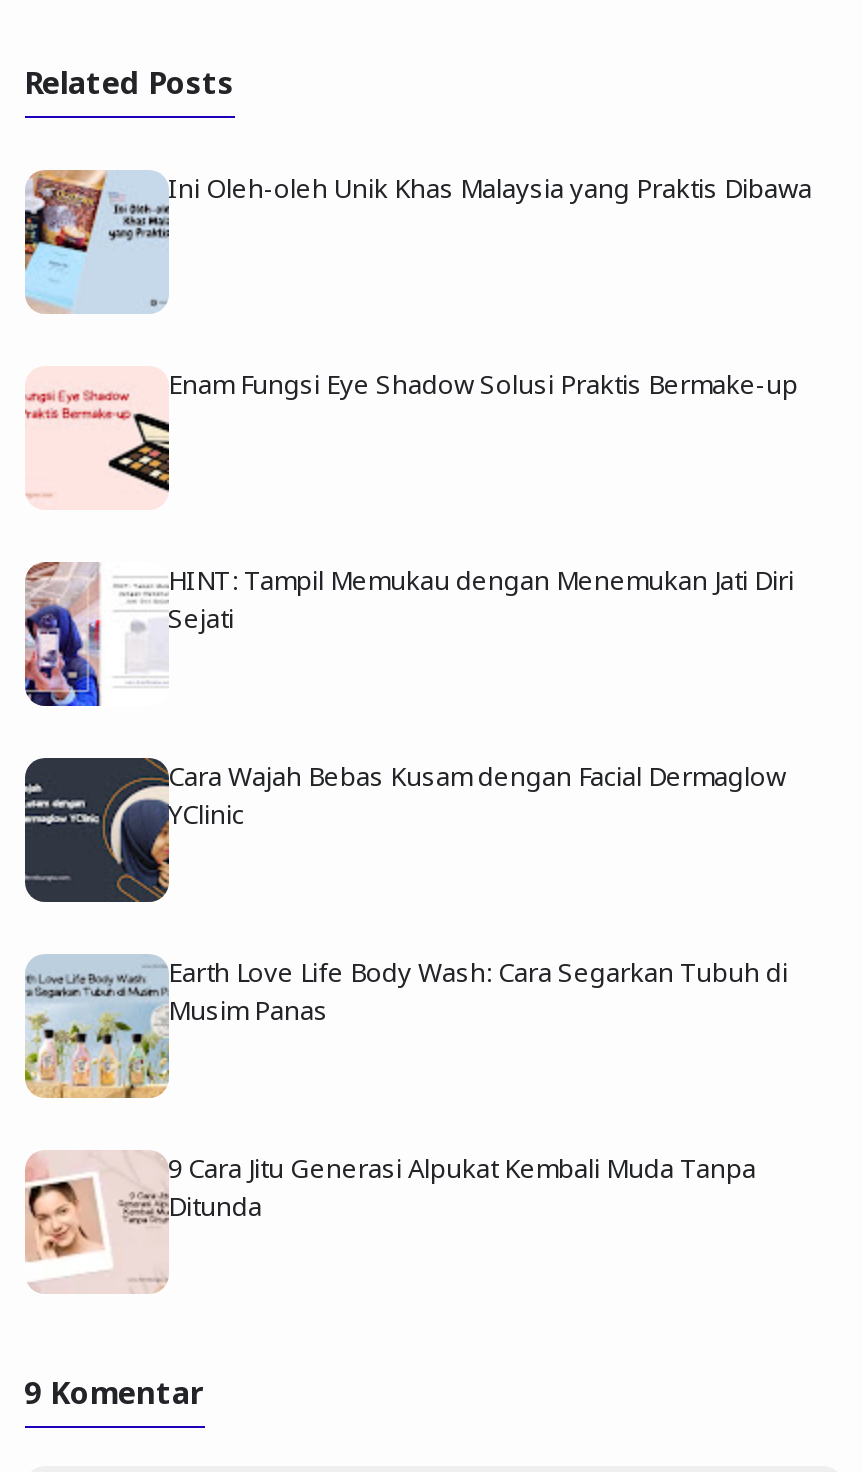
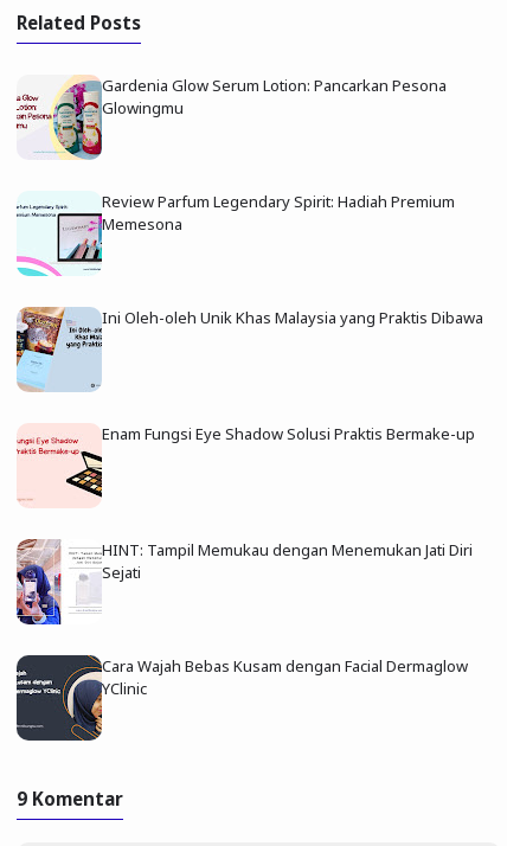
none -> [15,191,454,277] [image] | Review Parfum Legendary Spirit: Hadiah Premium | Memesona
none -> [17,74,446,160] [image] | Gardenia Glow Serum Lotion: Pancarkan Pesona | Glowingmu
moved [21,168,812,832] -> [14,306,483,699]: [image] | Ini Oleh-oleh Unik Khas Malaysia yang Praktis Dibawa | Enam Fungsi Eye Shadow Solusi Praktis Bermake-up | HINT: Tampil Memukau dengan Menemukan Jati Diri | Sejati | Cara Wajah Bebas Kusam dengan Facial Dermaglow | YClinic
moved [21,768,173,904] -> [14,661,104,742]: [image]
[23,954,788,1100] [image] | Earth Love Life Body Wash: Cara Segarkan Tubuh di | Musim Panas -> none
[25,1150,756,1292] [image] | 9 Cara Jitu Generasi Alpukat Kembali Muda Tanpa | Ditunda -> none

